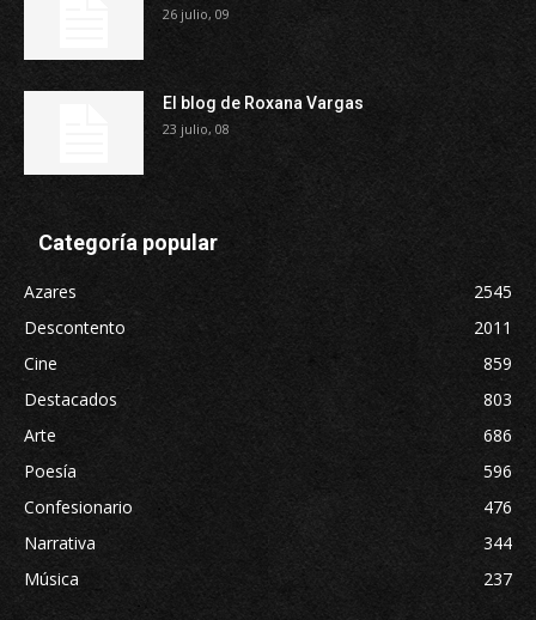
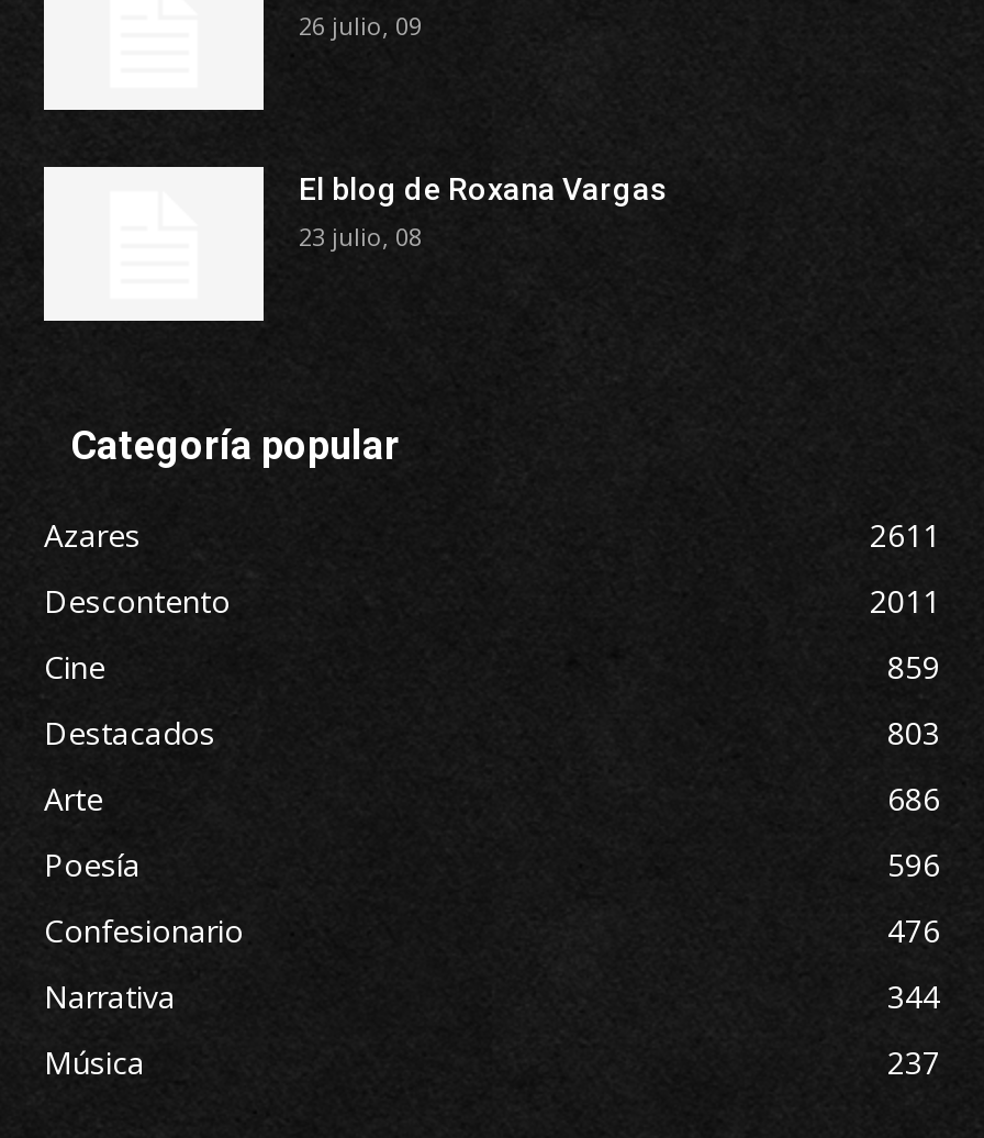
[474,281,512,303] 2545 -> [870,515,940,557] 2611

